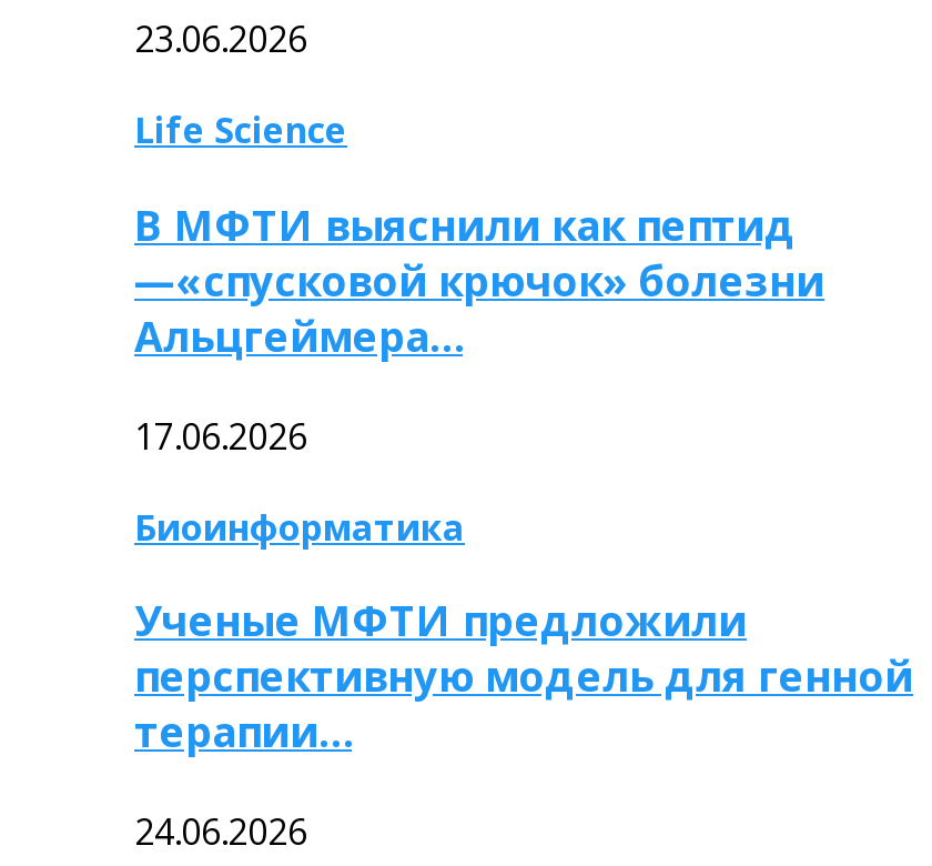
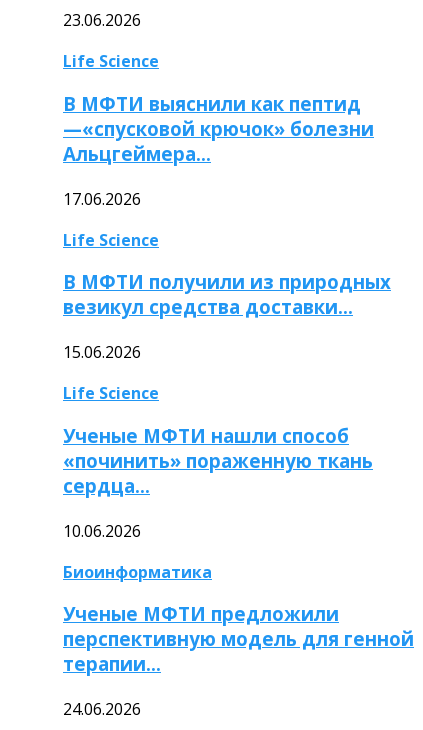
none -> [63,229,391,541] Life Science | В МФТИ получили из природных | везикул средства доставки… | 15.06.2026 | Life Science | Ученые МФТИ нашли способ | «починить» пораженную ткань | сердца… | 10.06.2026

